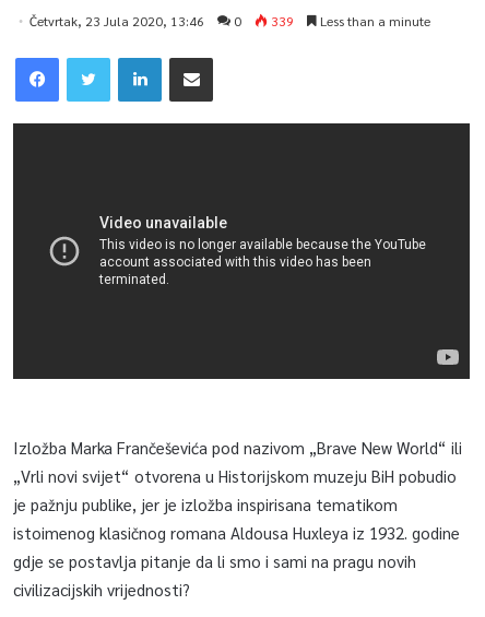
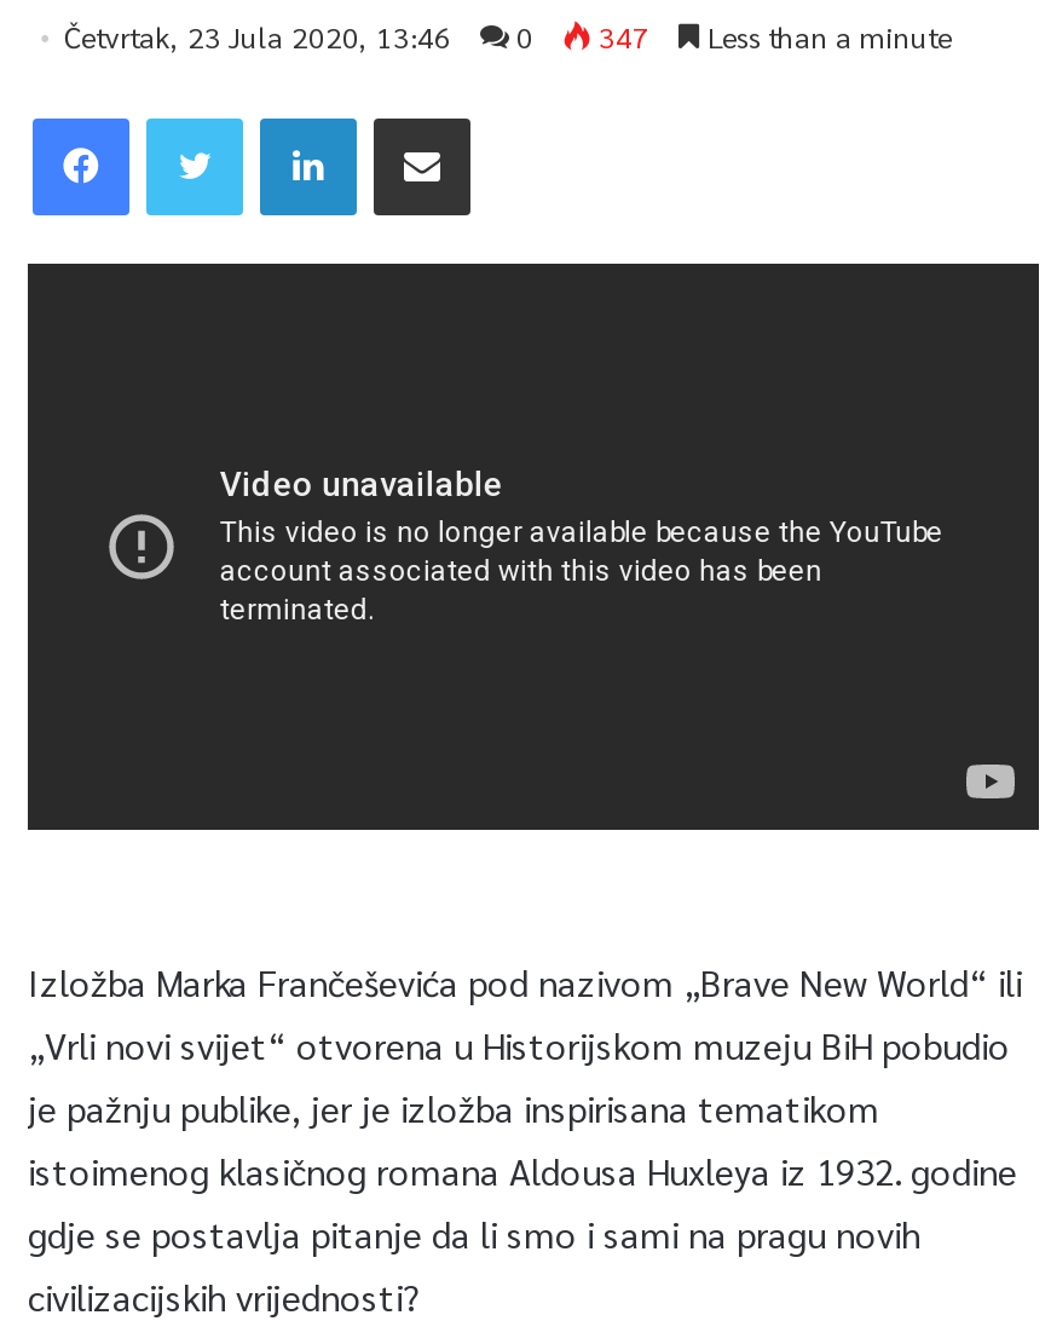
[29,12,430,29] Četvrtak, 23 Jula 2020, 13:46 0 339 Less than a minute -> [64,16,952,55] Četvrtak, 23 Jula 2020, 13:46 0 347 Less than a minute

